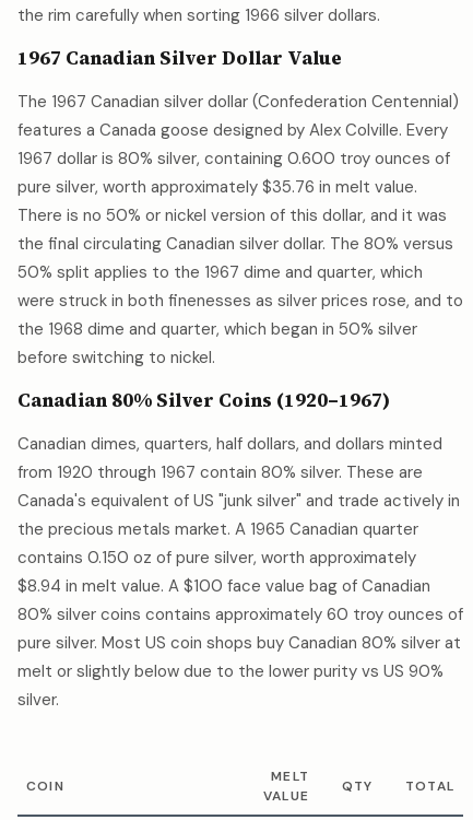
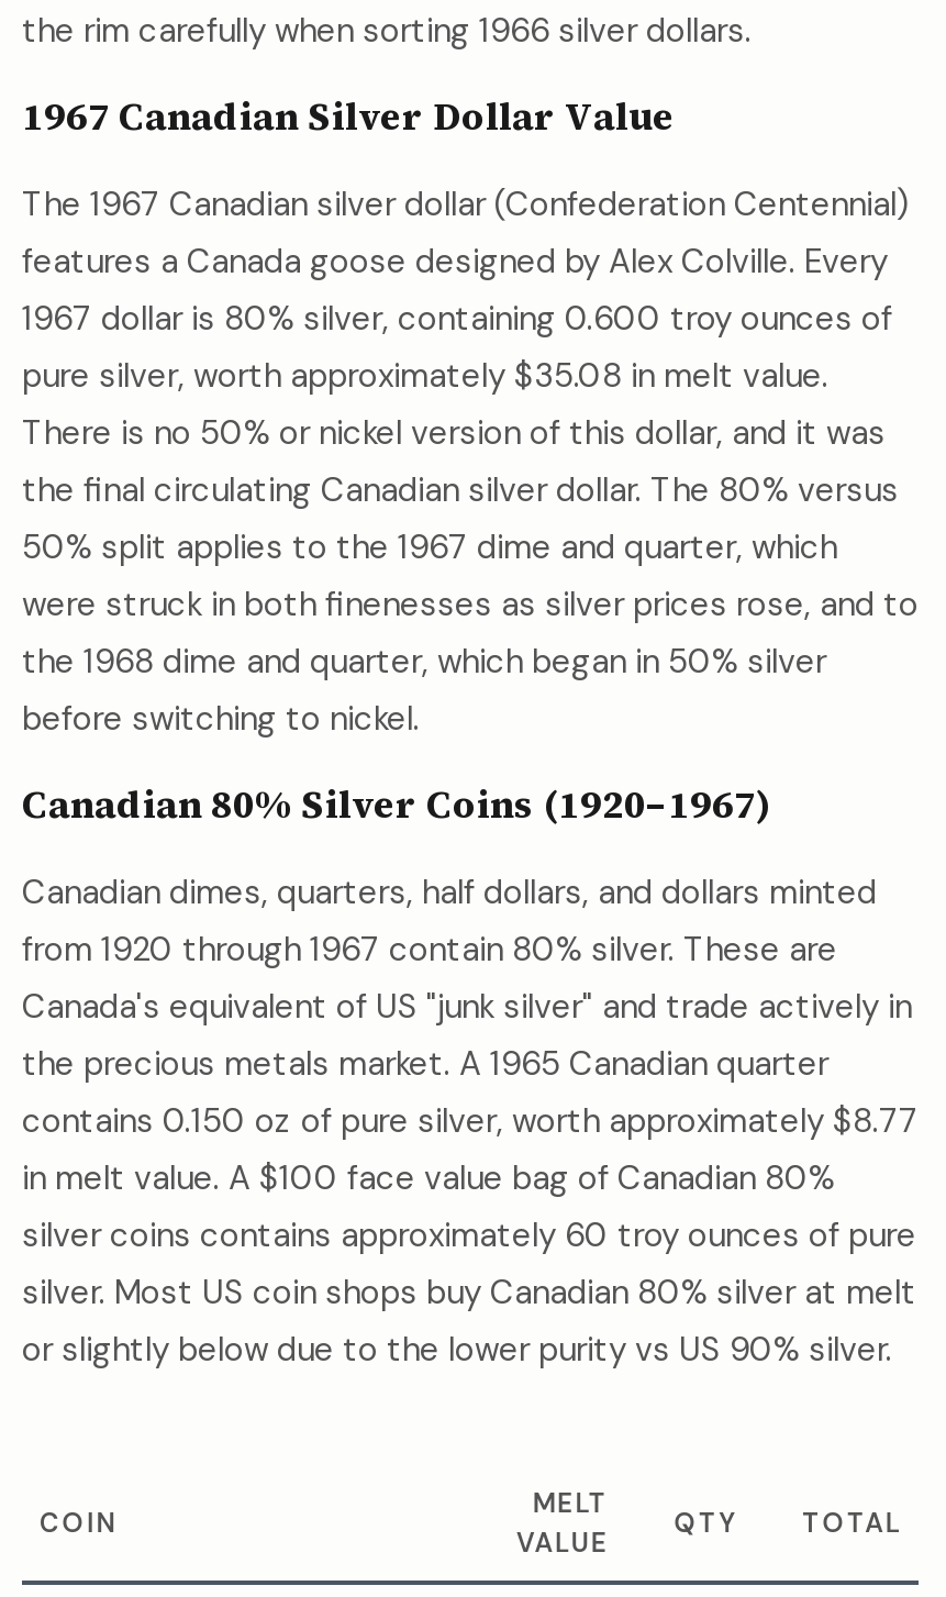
[17,176,417,198] pure silver, worth approximately $35.76 in melt value. -> [22,354,828,398] pure silver, worth approximately $35.08 in melt value.
[17,547,463,711] contains 0.150 oz of pure silver, worth approximately | $8.94 in melt value. A $100 face value bag of Canadian | 80% silver coins contains approximately 60 troy ounces of | pure silver. Most US coin shops buy Canadian 80% silver at | melt or slightly below due to the lower purity vs US 90% | silver. -> [22,1099,919,1372] contains 0.150 oz of pure silver, worth approximately $8.77 | in melt value. A $100 face value bag of Canadian 80% | silver coins contains approximately 60 troy ounces of pure | silver. Most US coin shops buy Canadian 80% silver at melt | or slightly below due to the lower purity vs US 90% silver.

